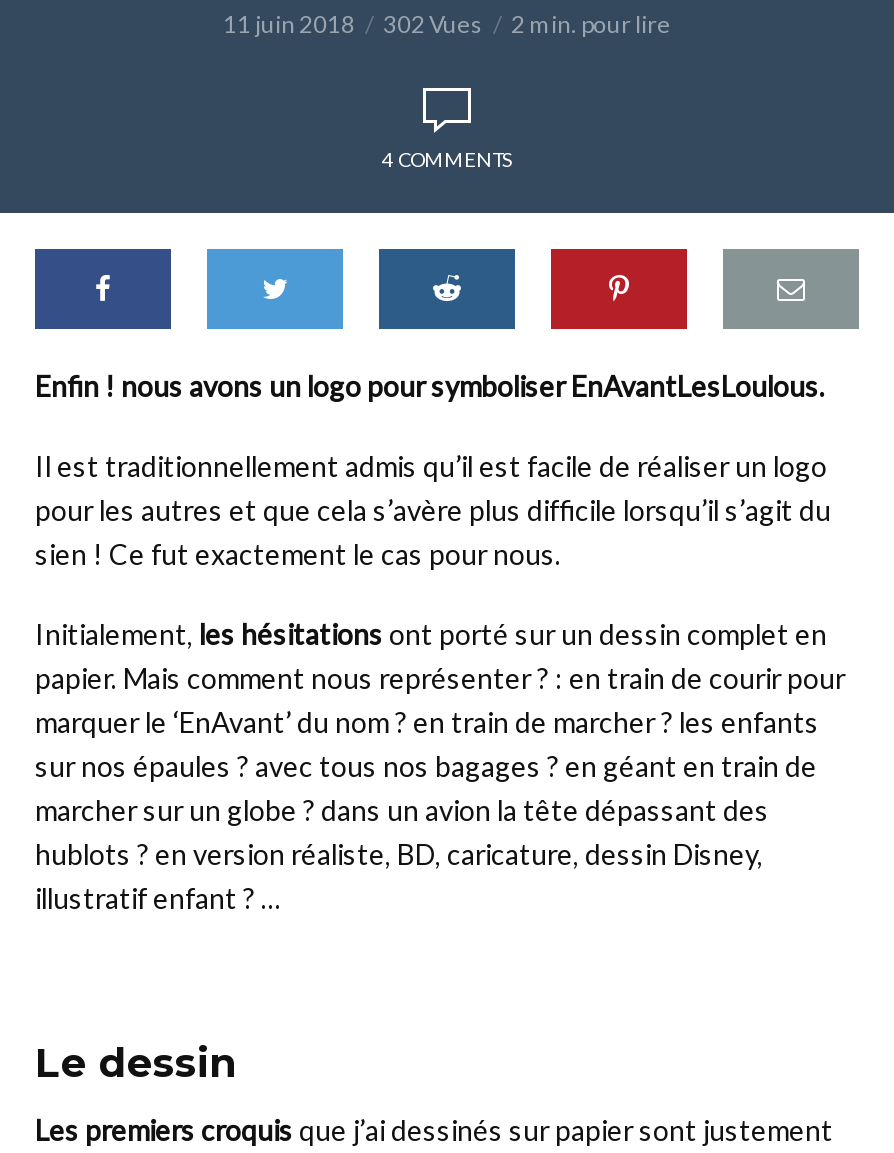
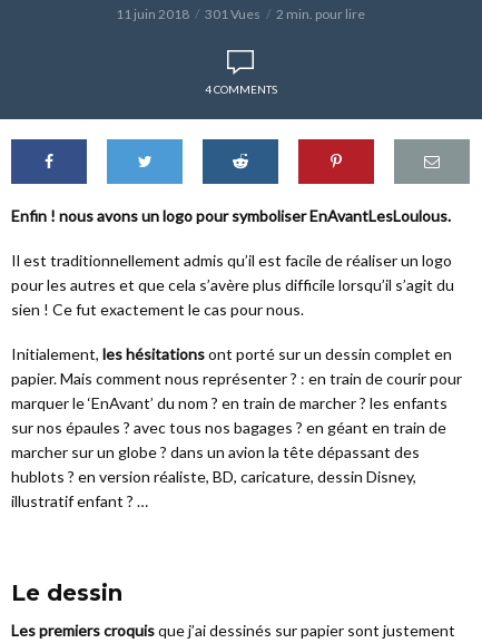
[223,9,671,39] 11 juin 2018 302 Vues 2 min. pour lire -> [116,6,365,22] 11 juin 2018 301 Vues 2 min. pour lire

